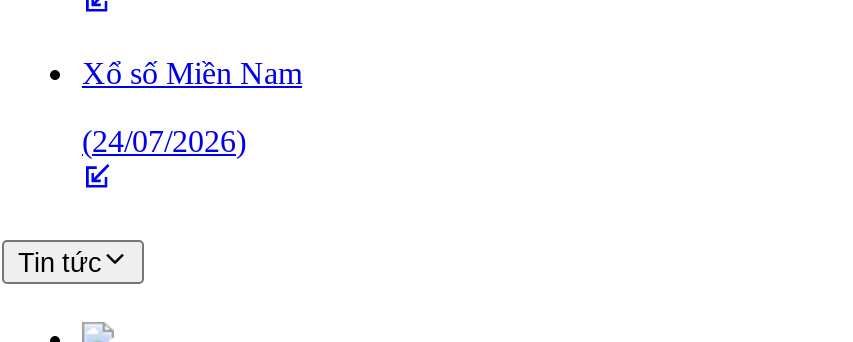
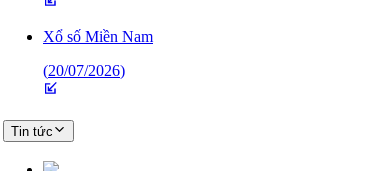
[82,124,246,158] (24/07/2026) -> [43,62,125,79] (20/07/2026)

